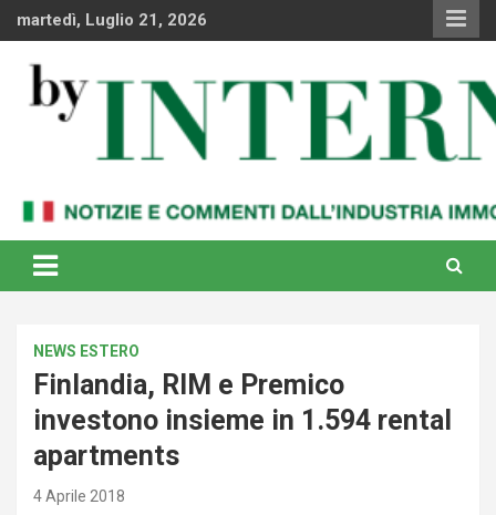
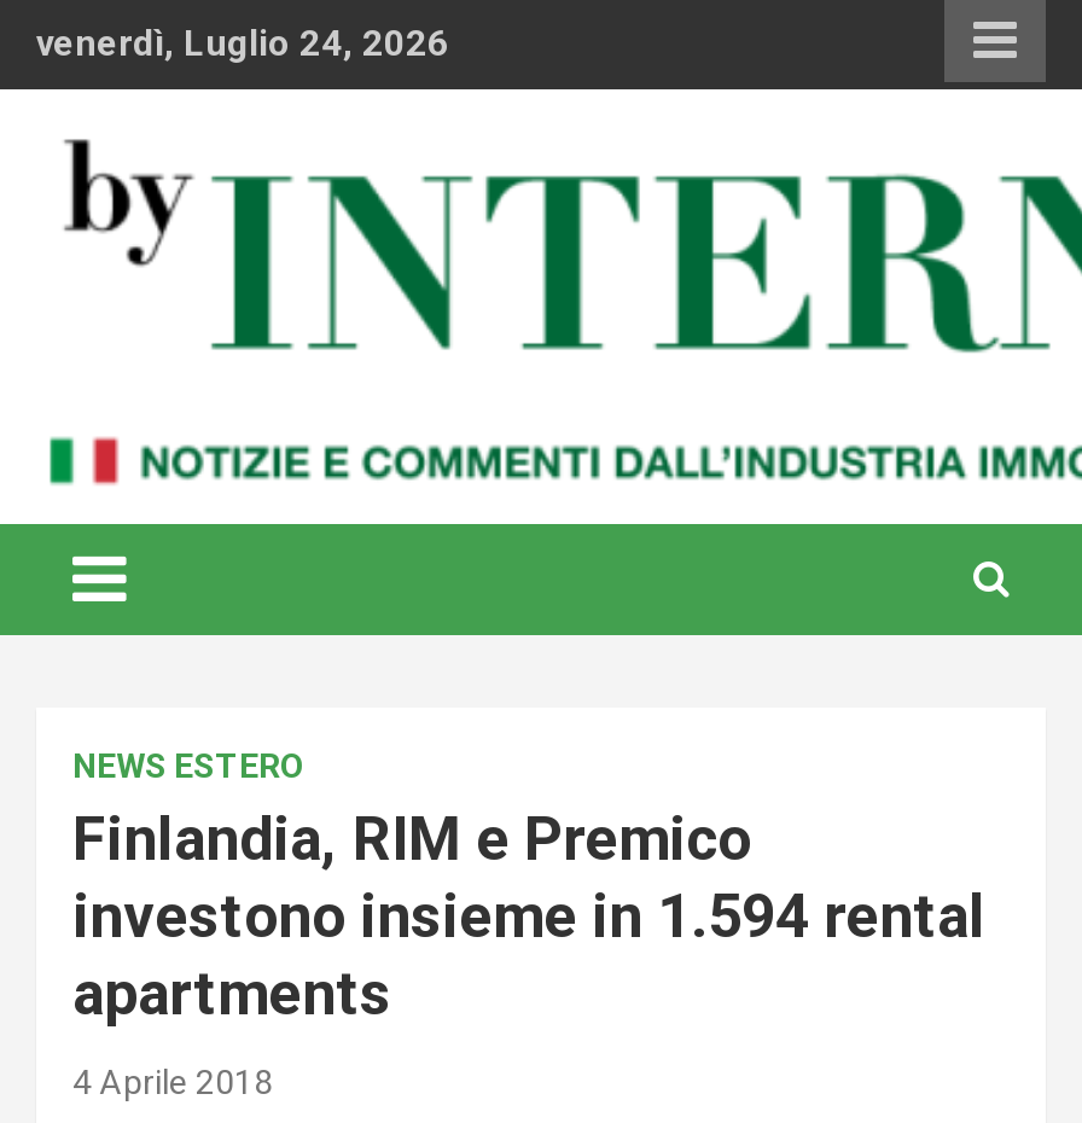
[17,10,207,30] martedì, Luglio 21, 2026 -> [36,22,449,65] venerdì, Luglio 24, 2026

